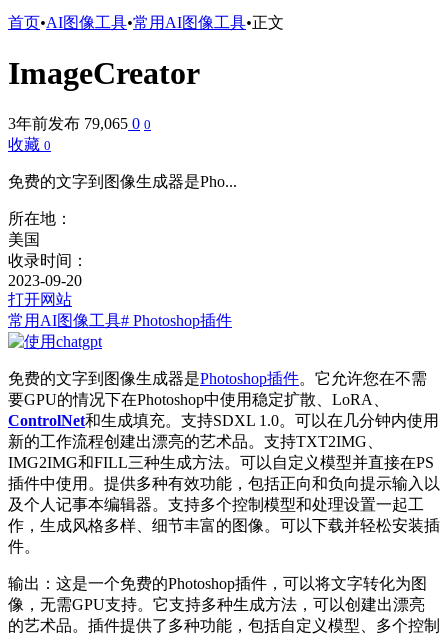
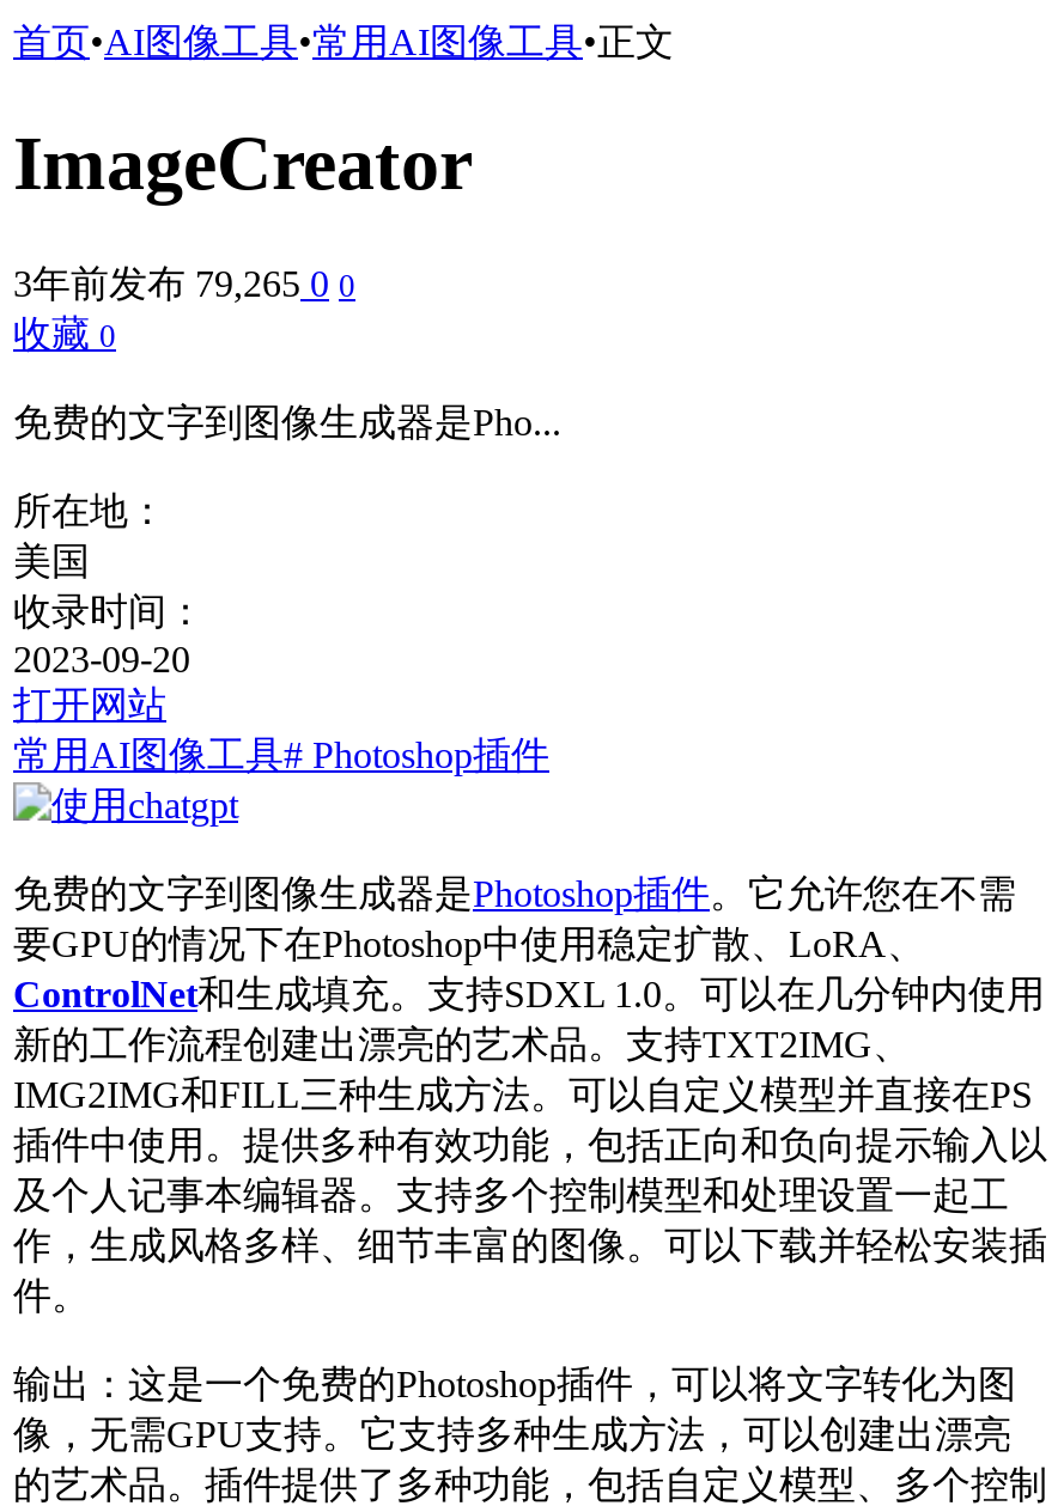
[8,115,151,132] 3年前发布79,065 0 0 -> [13,263,355,304] 3年前发布79,265 0 0

